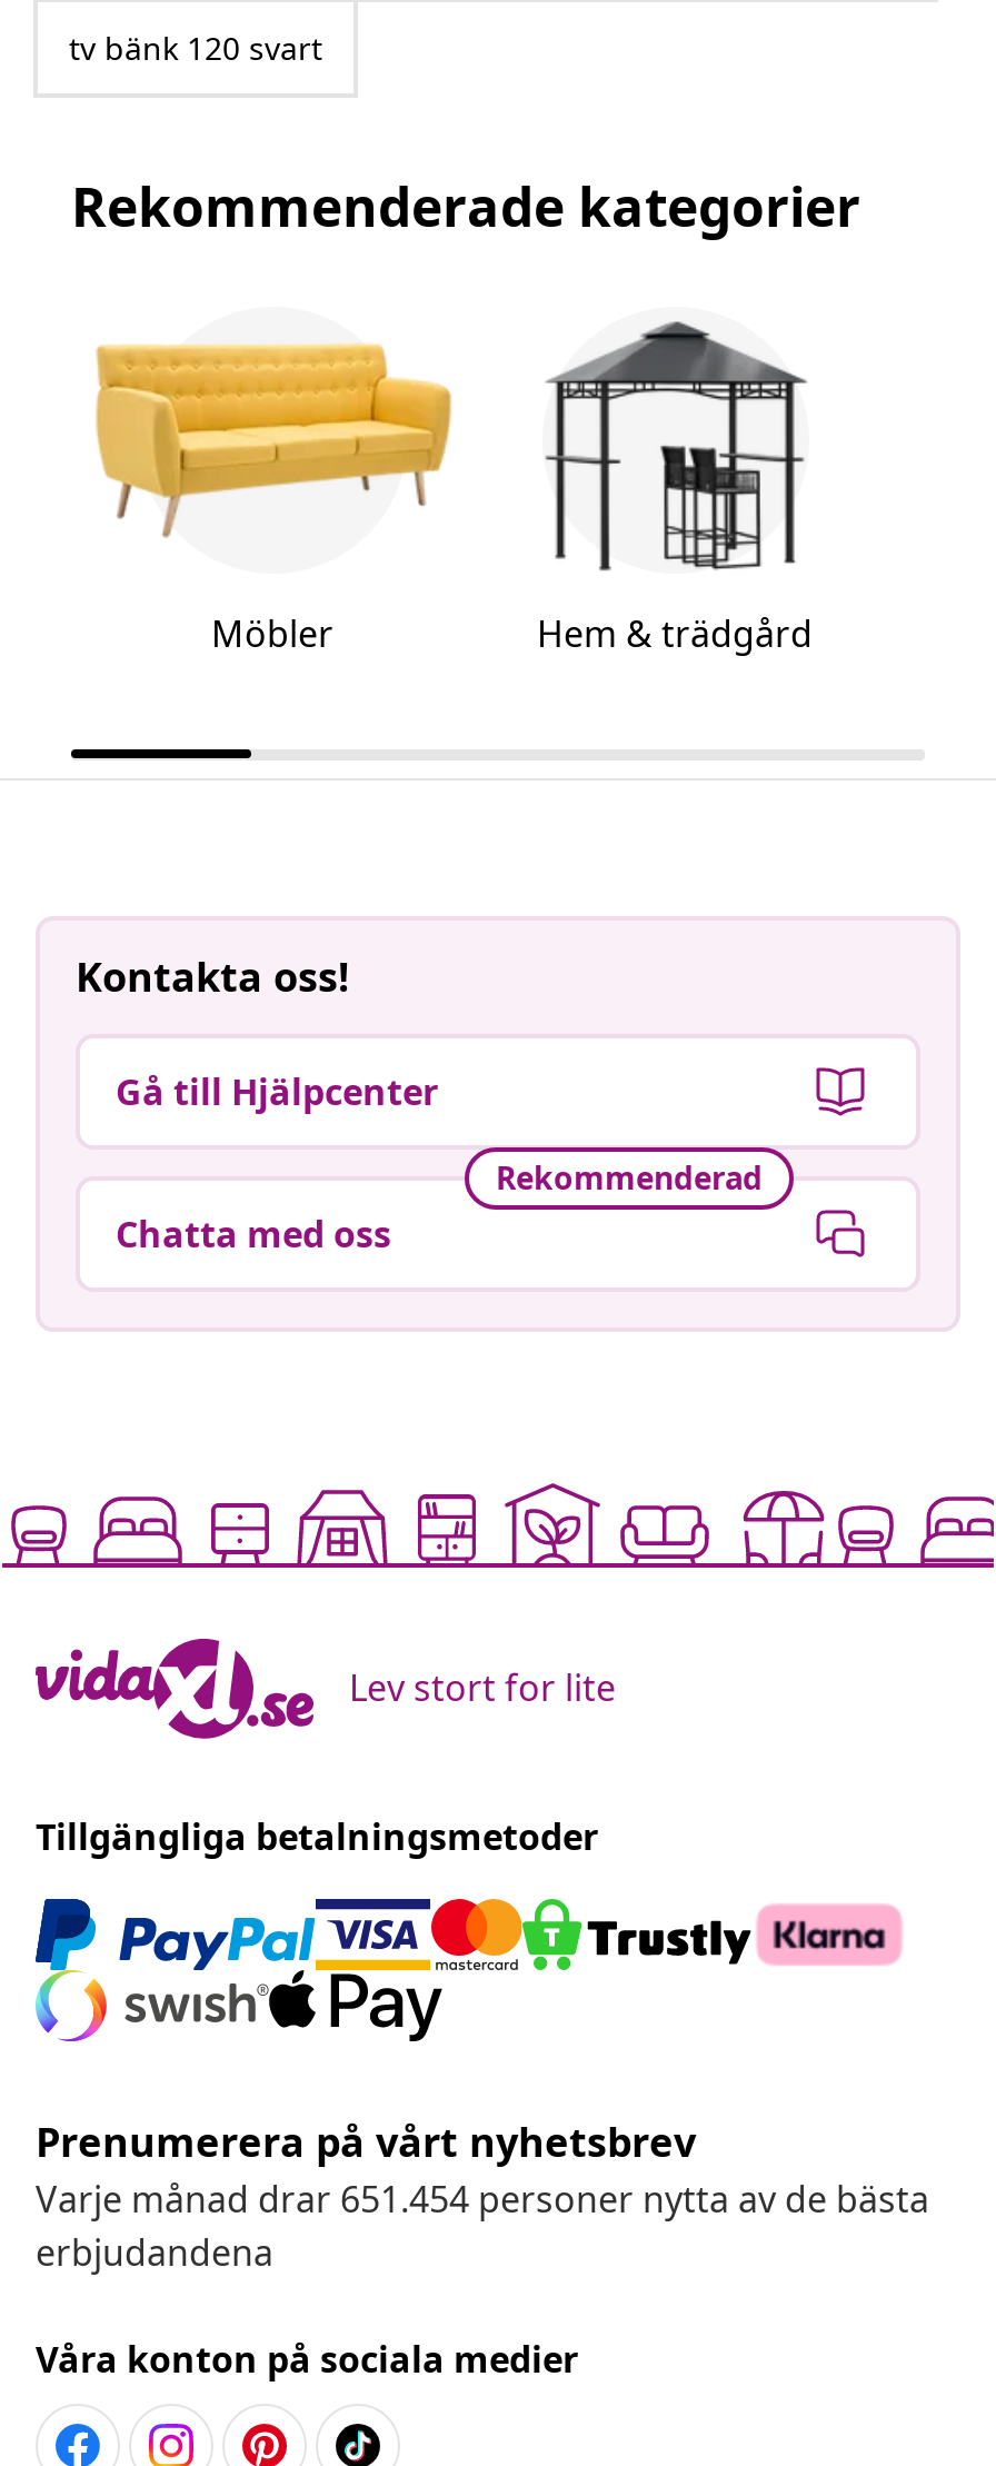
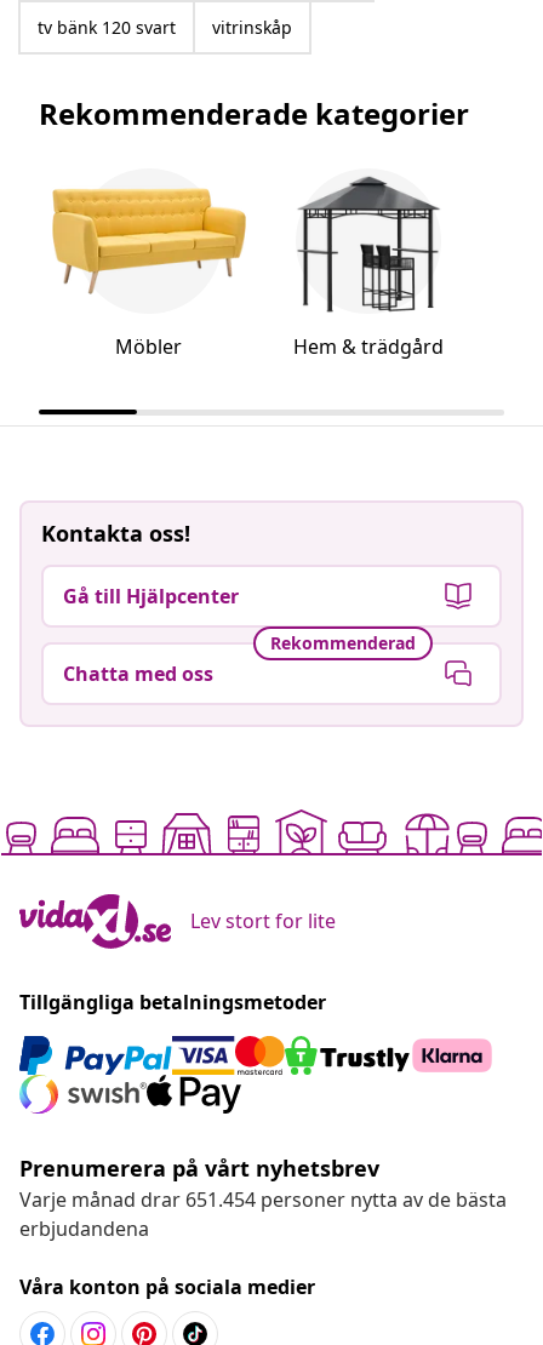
none -> [212,15,292,38] vitrinskåp

